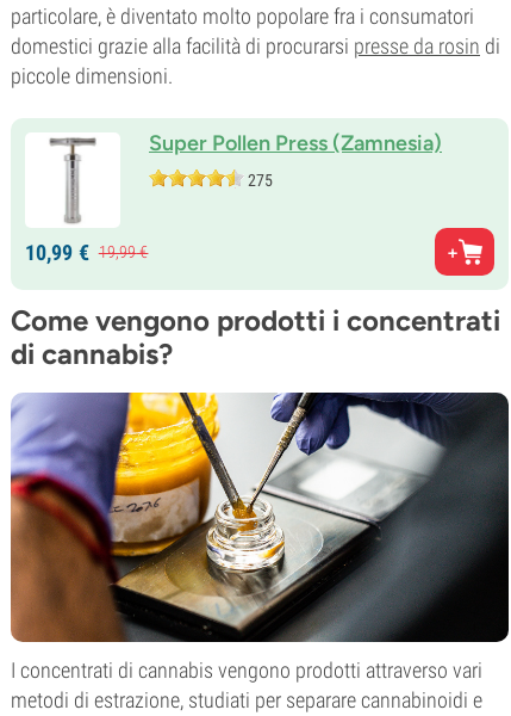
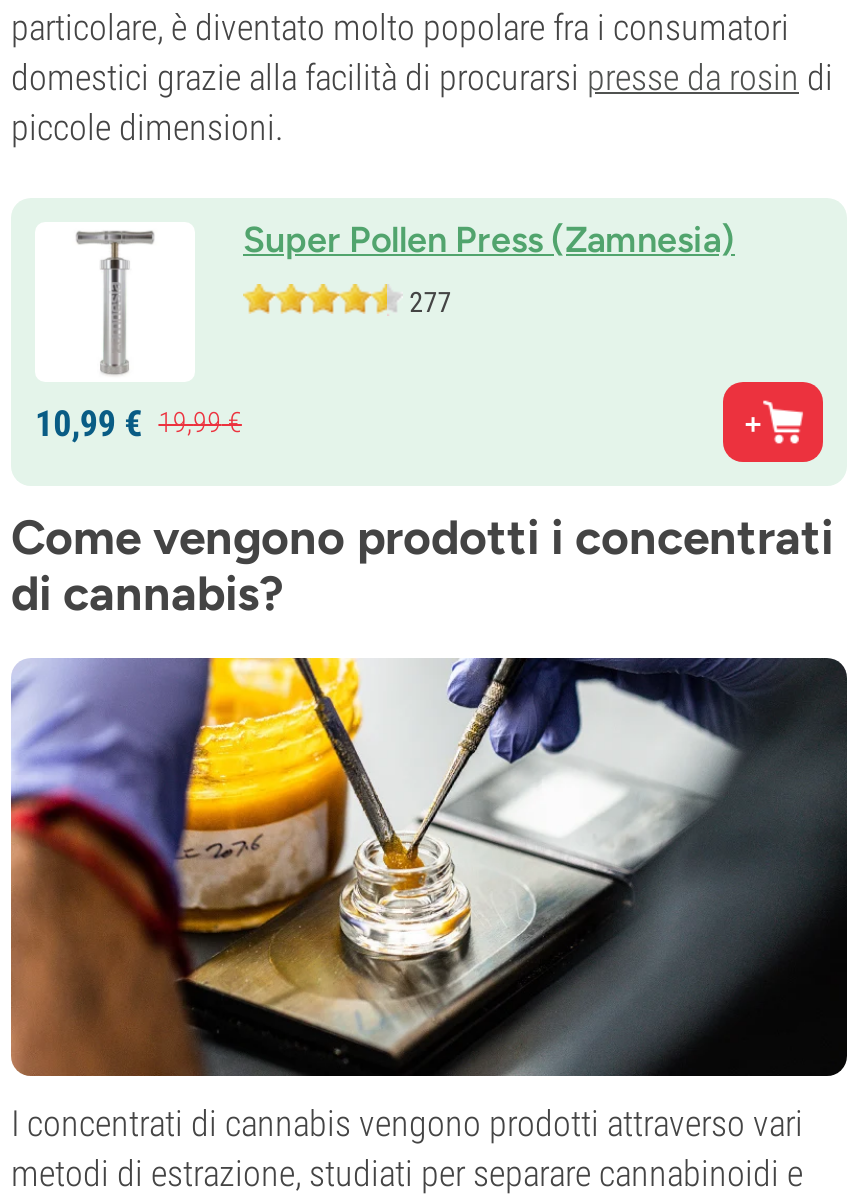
[248,171,273,190] 275 -> [409,286,452,318] 277

